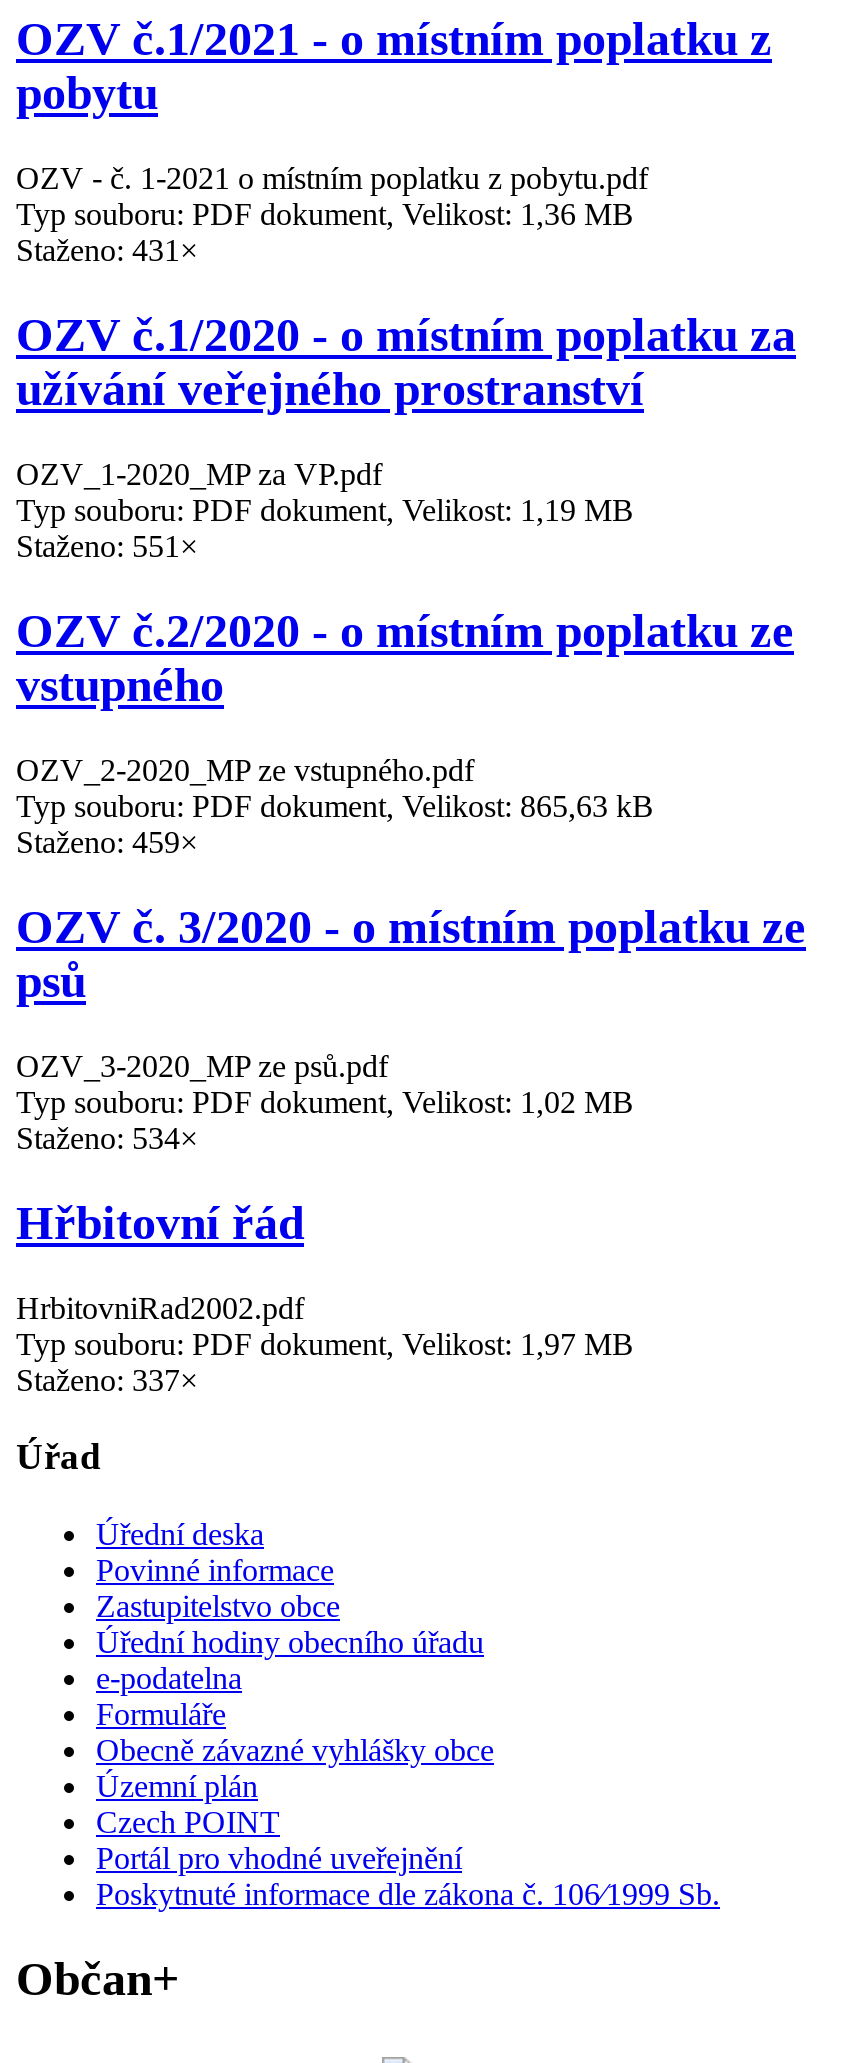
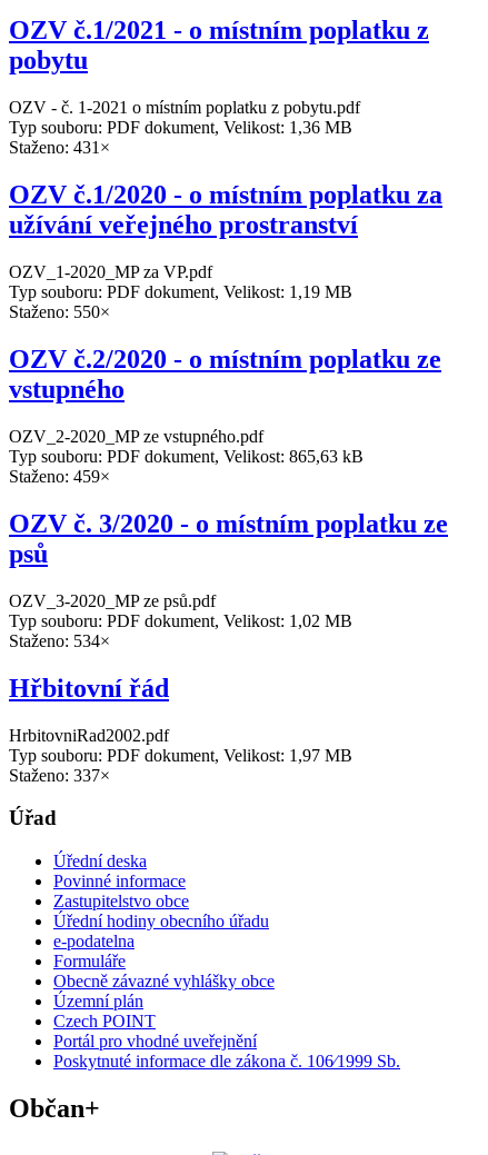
[16,529,198,563] Staženo: 551× -> [9,303,110,321] Staženo: 550×

